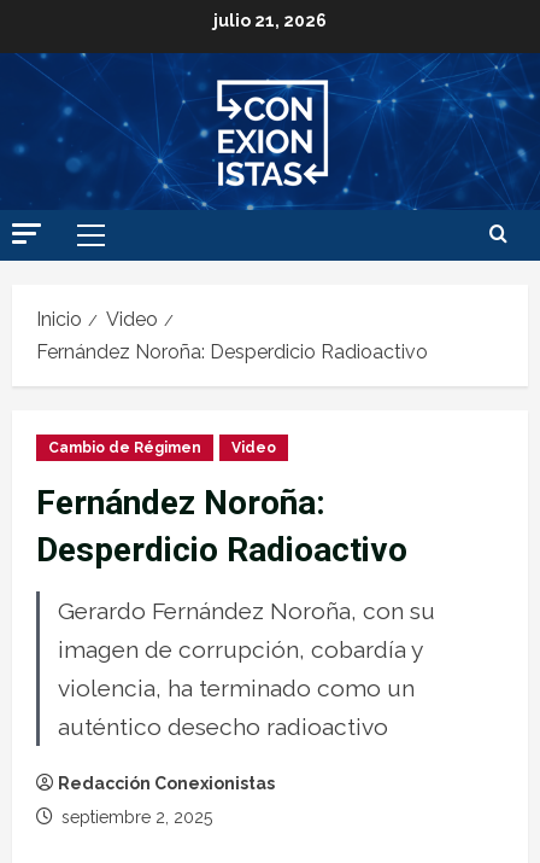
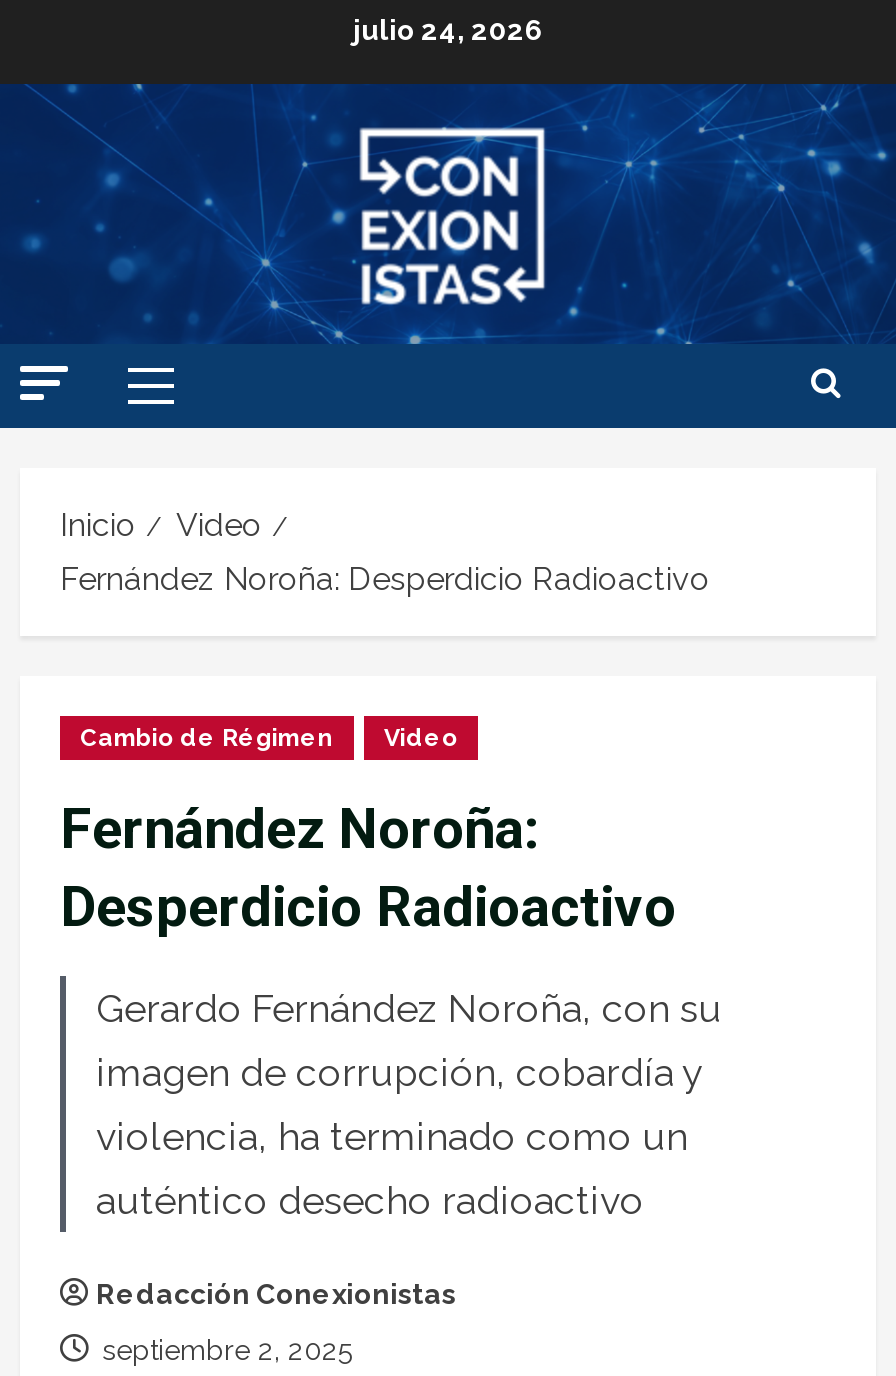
[213,11,327,30] julio 21, 2026 -> [353,14,543,46] julio 24, 2026

